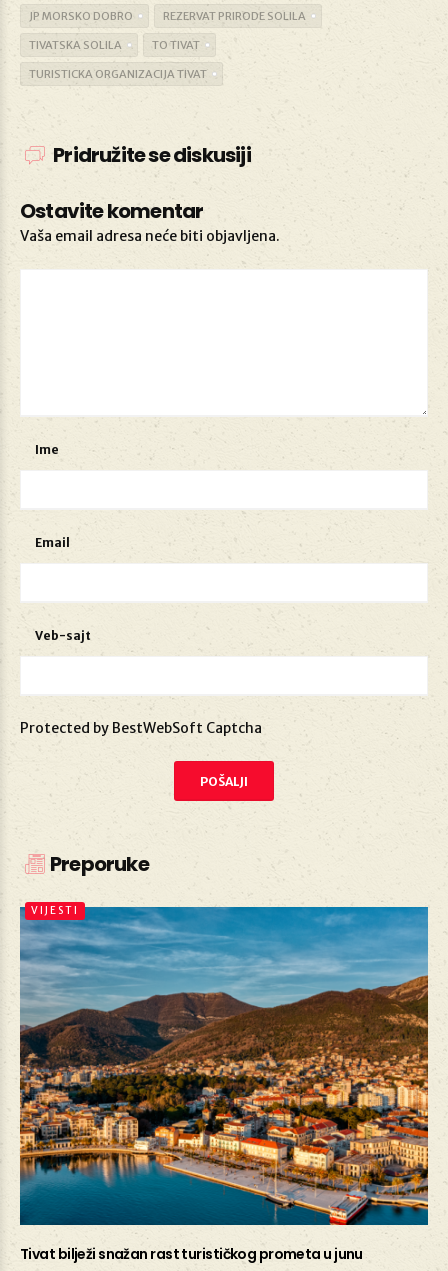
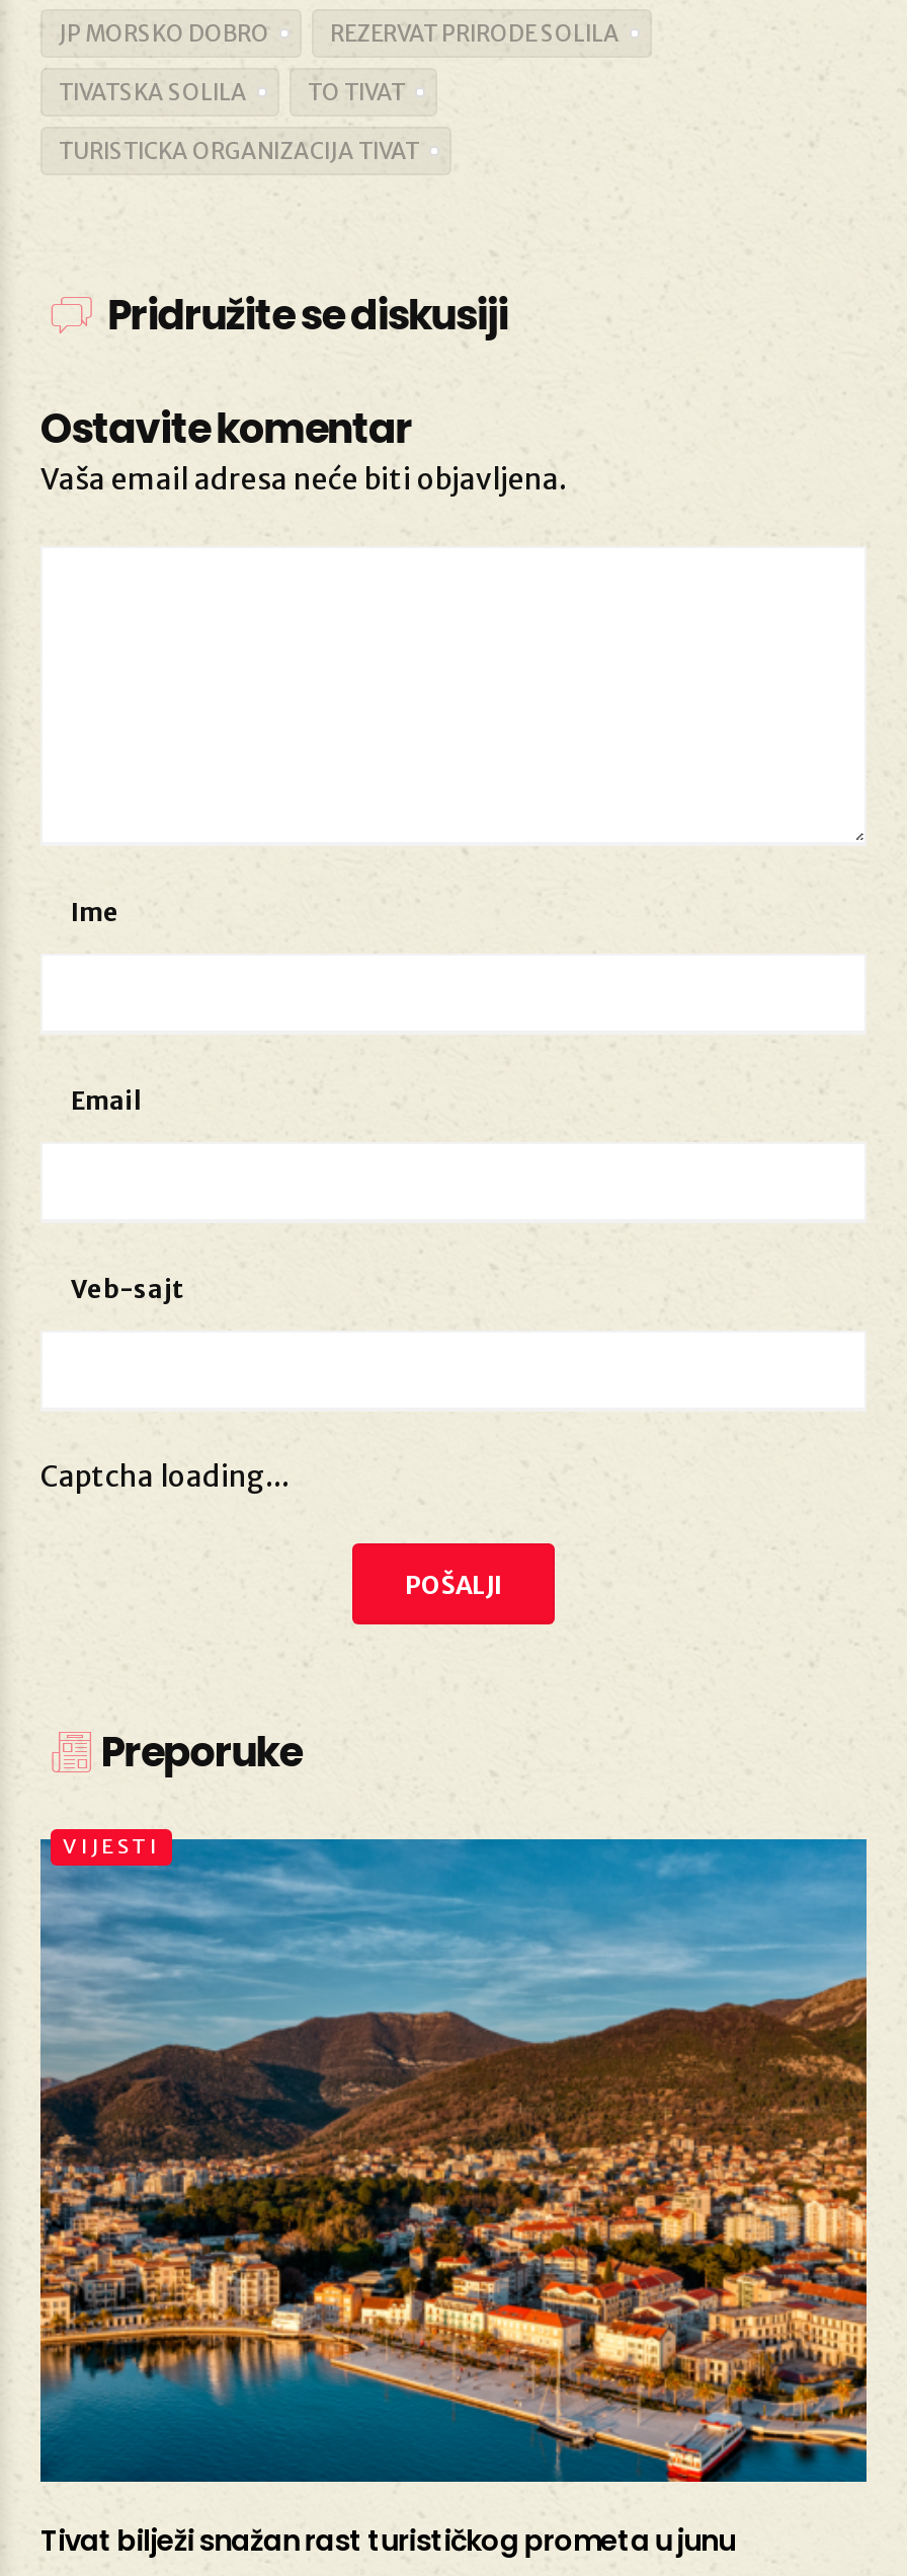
[20,719,262,737] Protected by BestWebSoft Captcha -> [40,1458,290,1494] Captcha loading...

